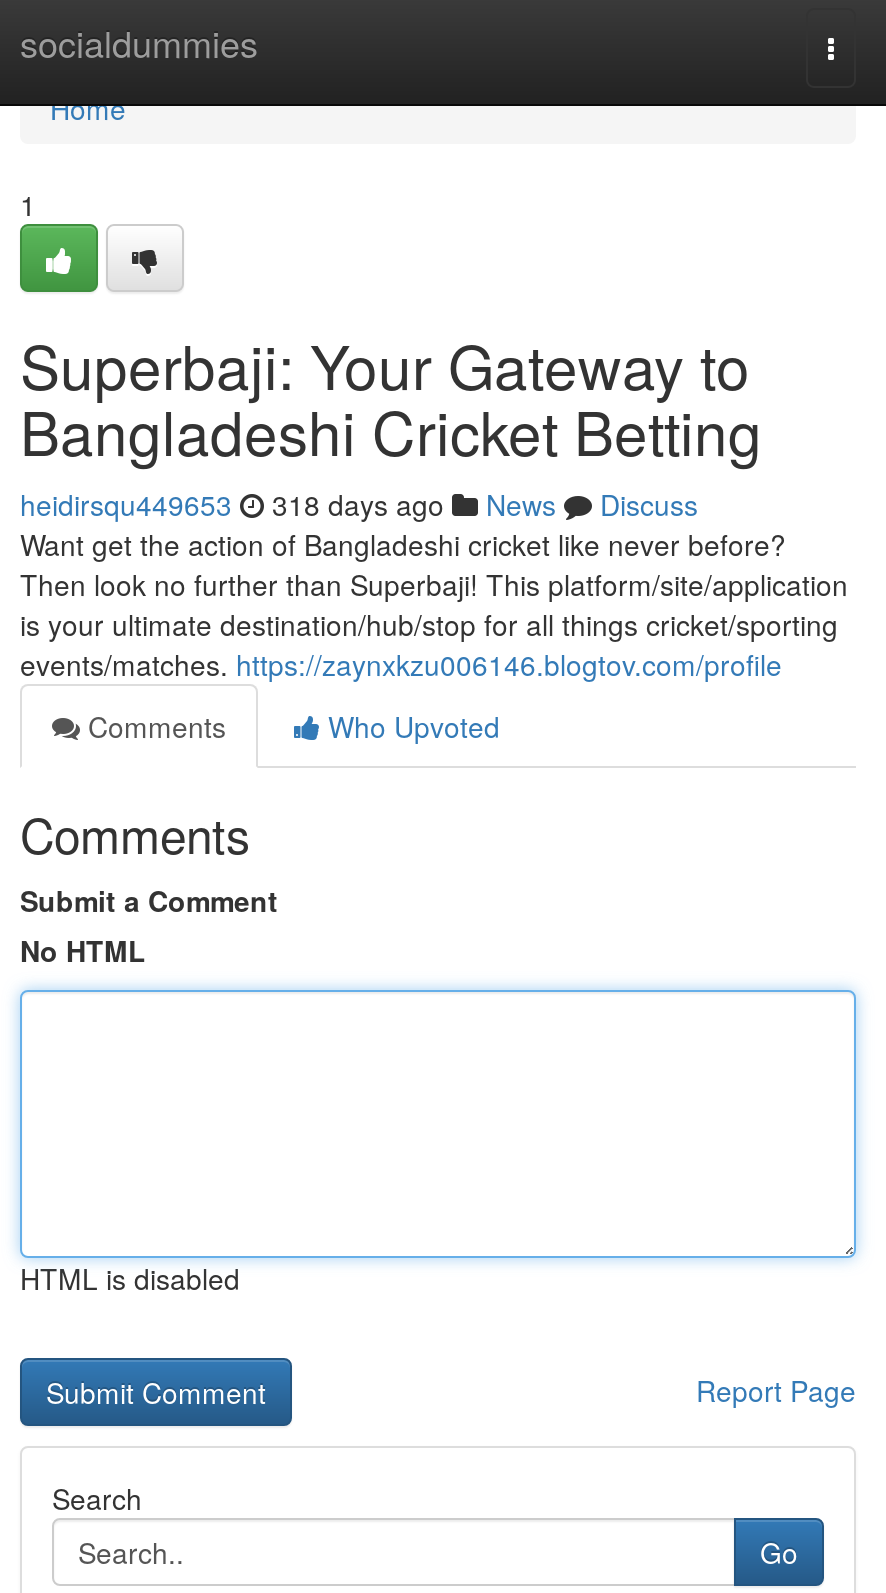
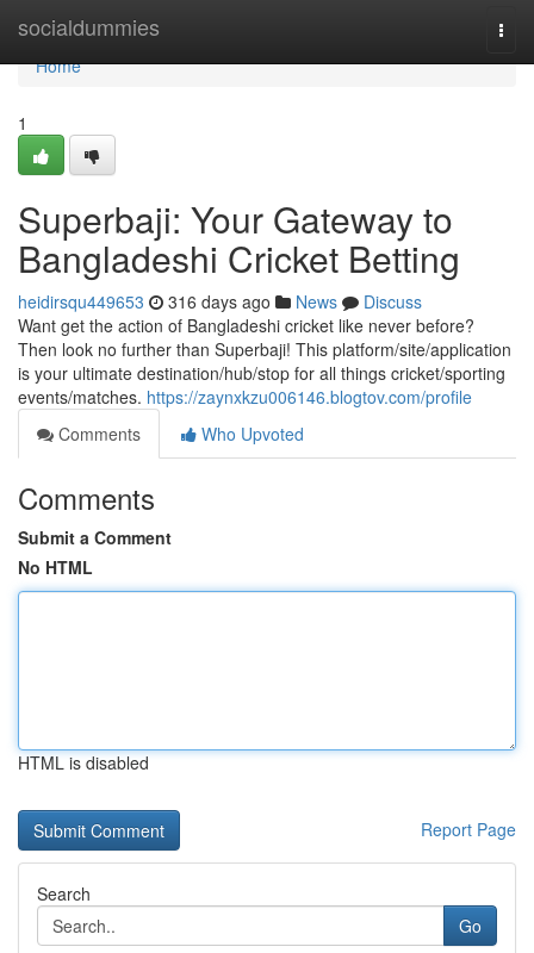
[20,484,698,524] heidirsqu449653 318 days ago News Discuss -> [18,289,422,313] heidirsqu449653 316 days ago News Discuss

